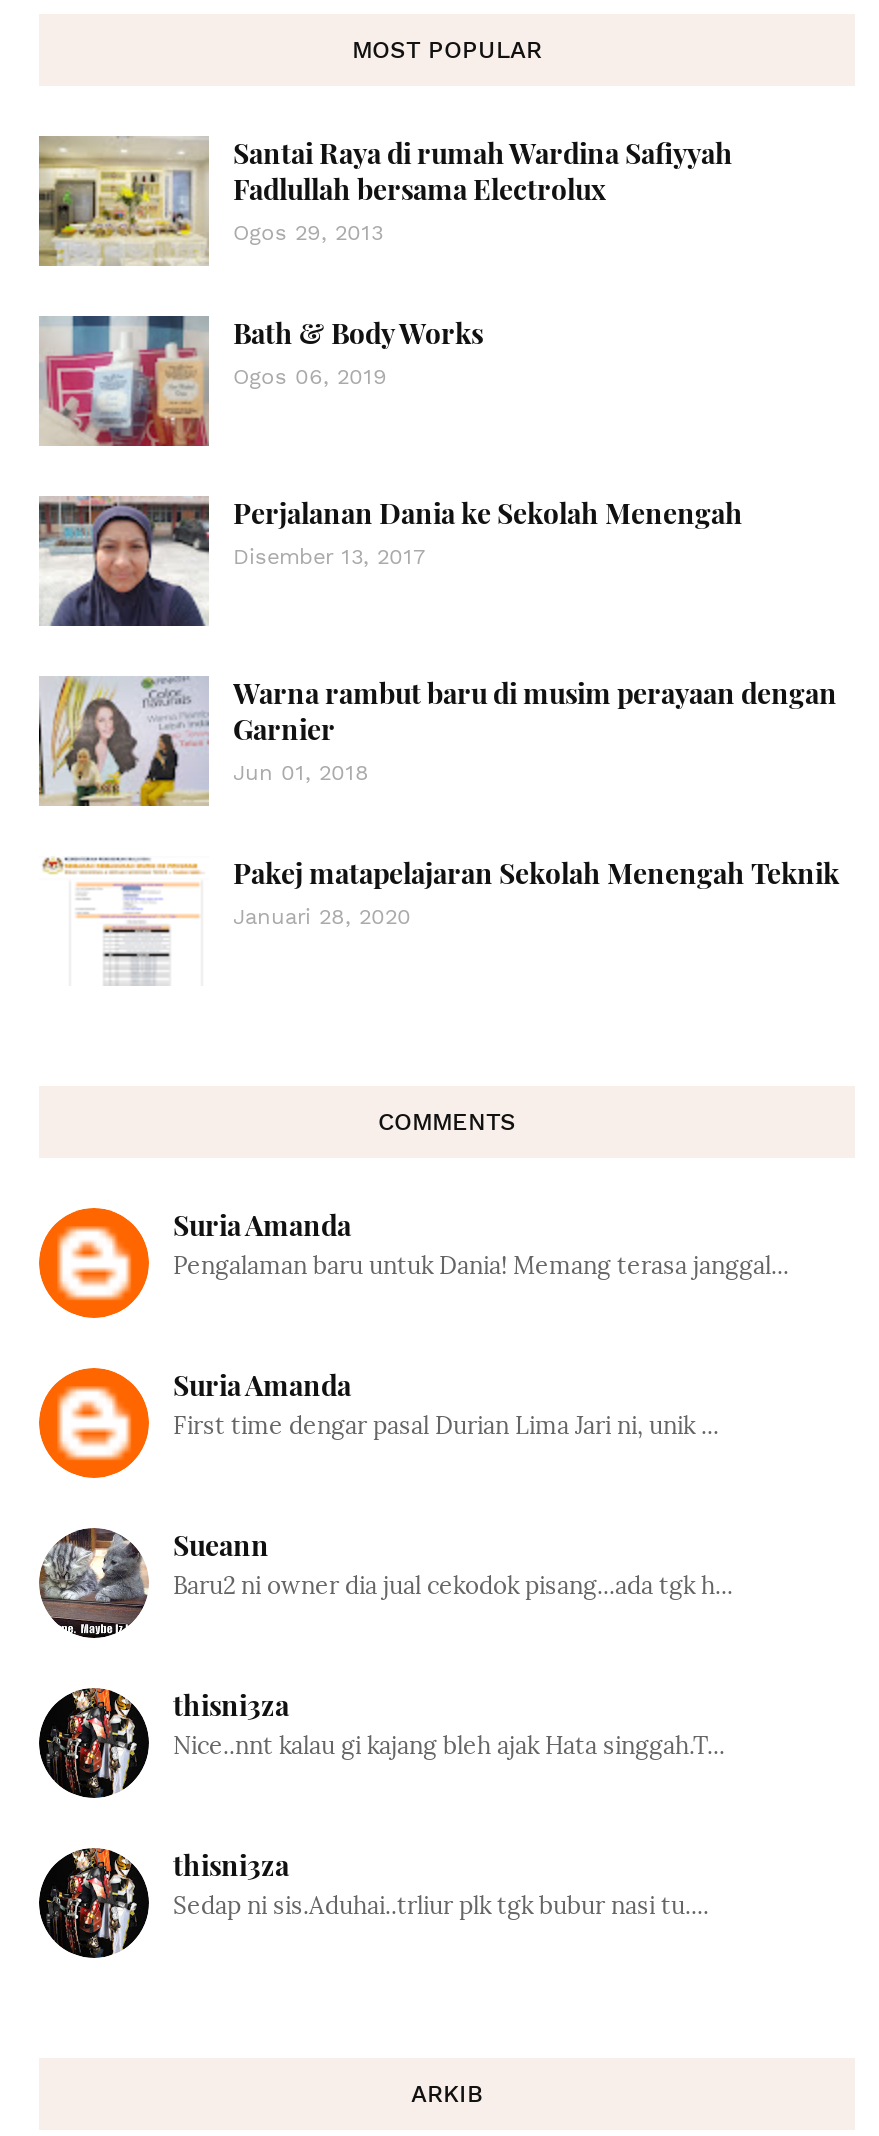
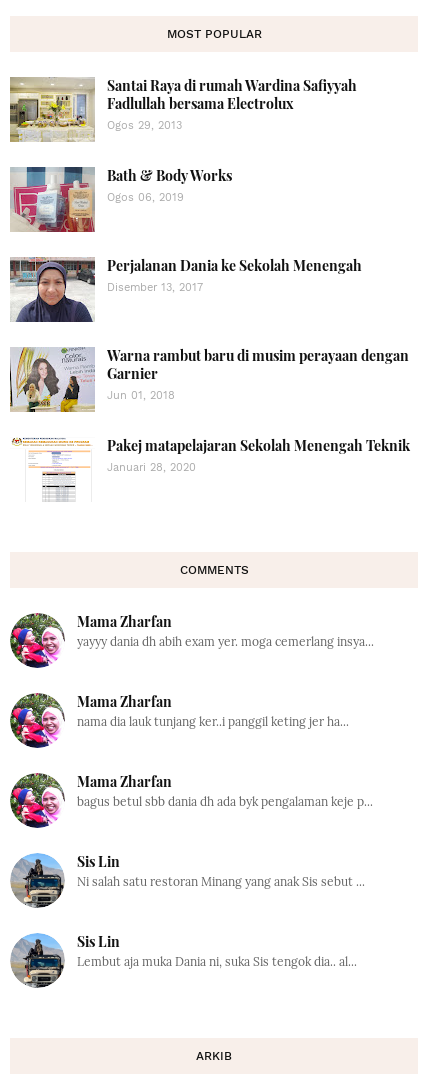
[37,1205,789,1320] [image] | Suria Amanda | Pengalaman baru untuk Dania! Memang terasa janggal... -> [9,611,374,669] [image] | Mama Zharfan | yayyy dania dh abih exam yer. moga cemerlang insya...
[37,1365,719,1480] [image] | Suria Amanda | First time dengar pasal Durian Lima Jari ni, unik ... -> [9,691,349,749] [image] | Mama Zharfan | nama dia lauk tunjang ker..i panggil keting jer ha...
[41,1525,733,1638] [image] | Sueann | Baru2 ni owner dia jual cekodok pisang...ada tgk h... -> [11,771,373,828] [image] | Mama Zharfan | bagus betul sbb dania dh ada byk pengalaman keje p...
[39,1685,725,1798] [image] | thisni3za | Nice..nnt kalau gi kajang bleh ajak Hata singgah.T... -> [11,851,365,909] [image] | Sis Lin | Ni salah satu restoran Minang yang anak Sis sebut ...
[39,1845,709,1958] [image] | thisni3za | Sedap ni sis.Aduhai..trliur plk tgk bubur nasi tu.... -> [11,931,357,989] [image] | Sis Lin | Lembut aja muka Dania ni, suka Sis tengok dia.. al...

